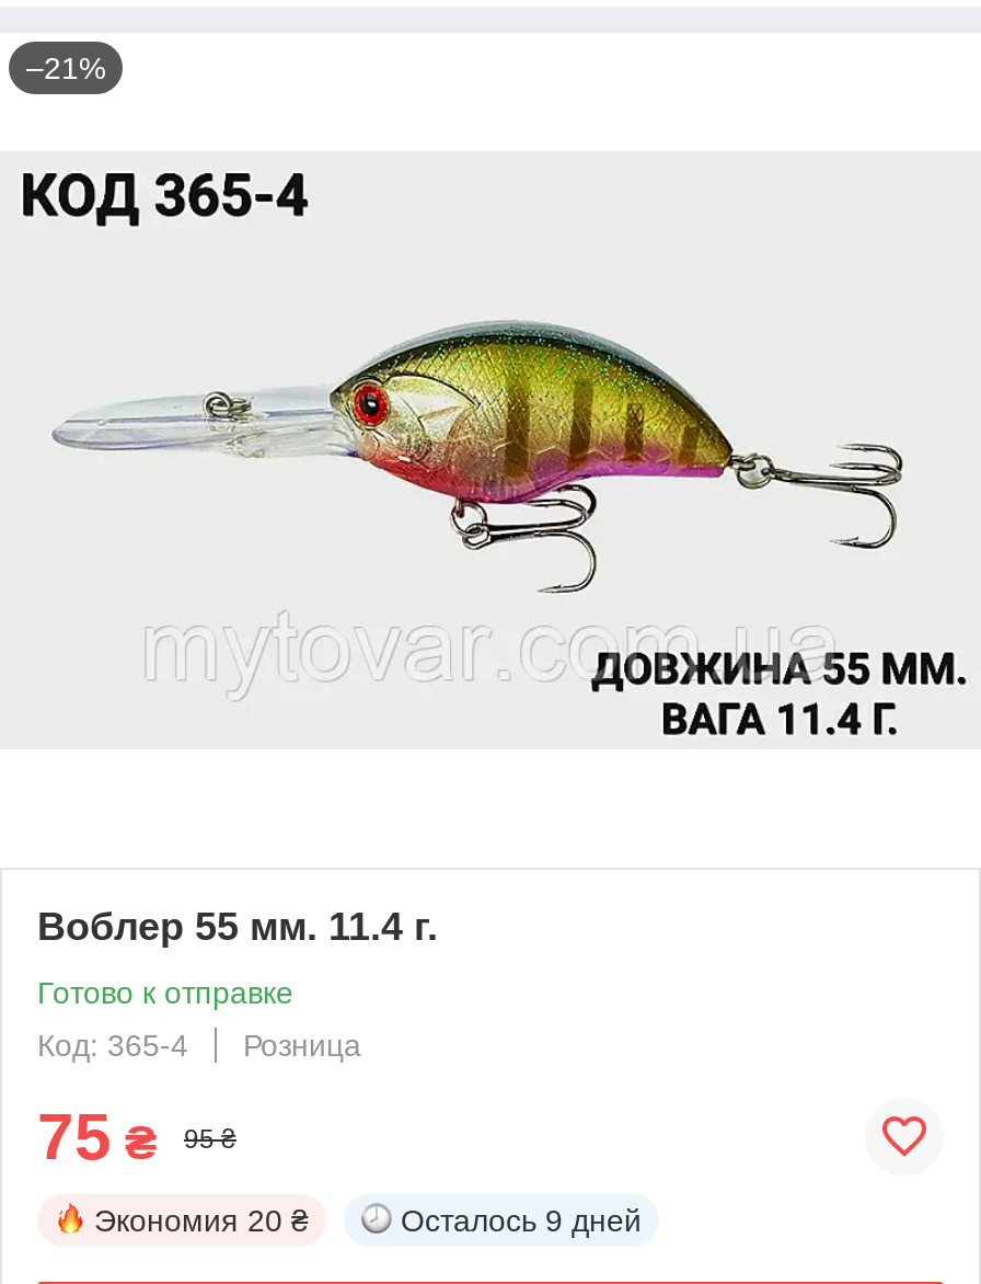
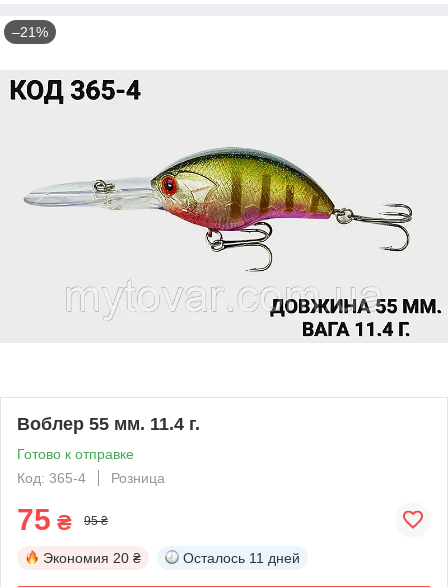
[401,1202,642,1238] Осталось 9 дней -> [183,550,300,566] Осталось 11 дней

